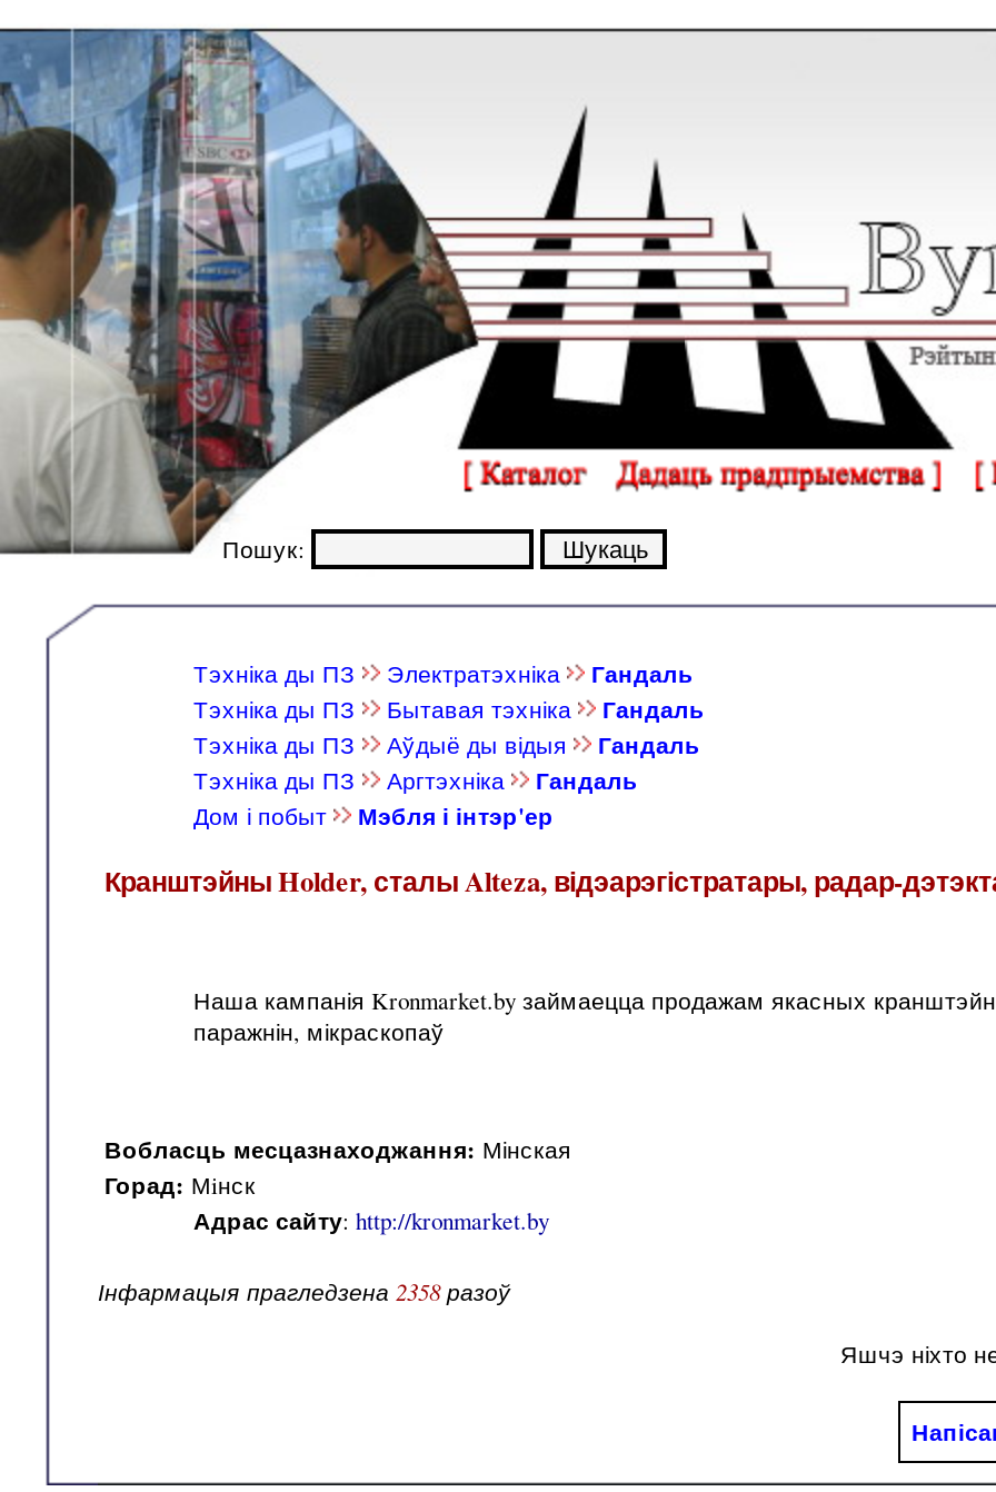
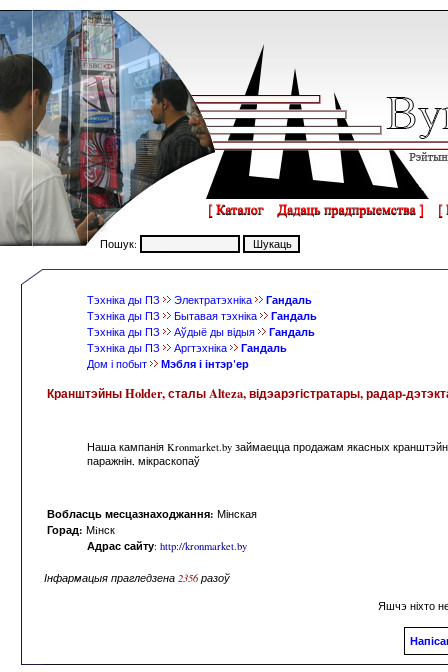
[98,1276,511,1307] Інфармацыя прагледзена 2358 разоў -> [44,571,230,585] Інфармацыя прагледзена 2356 разоў

